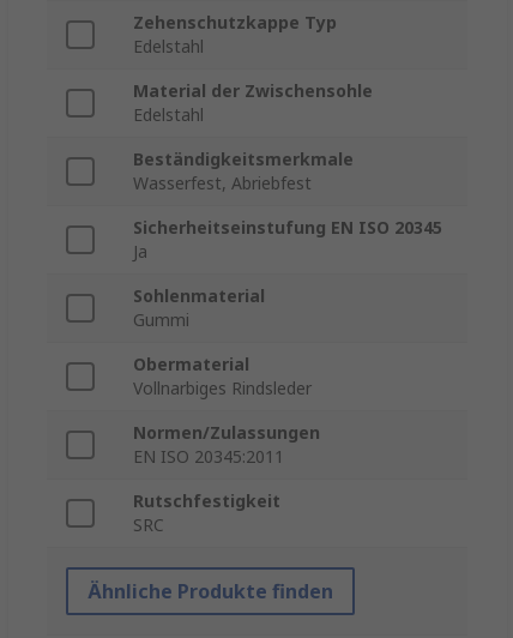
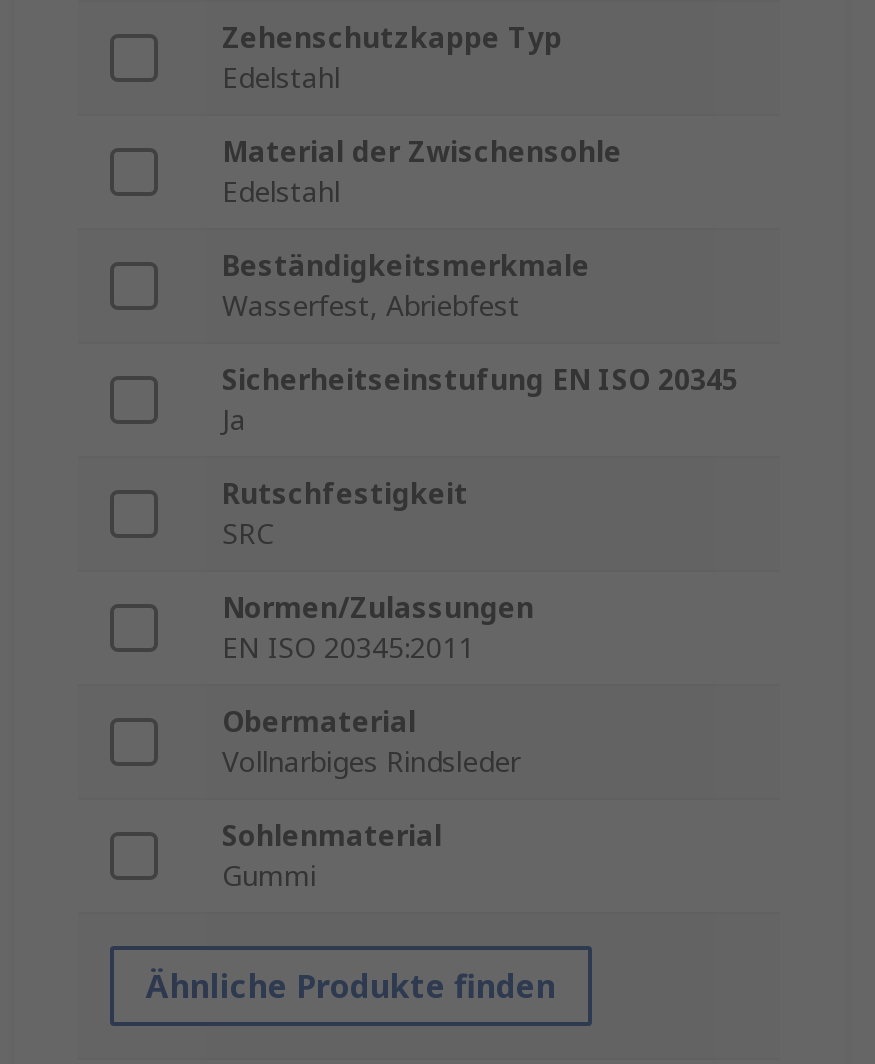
moved [133,285,265,332] -> [222,817,442,895]: Sohlenmaterial | Gummi
moved [133,353,320,537] -> [222,475,534,781]: Obermaterial | Vollnarbiges Rindsleder | Normen/Zulassungen | EN ISO 20345:2011 | Rutschfestigkeit | SRC

